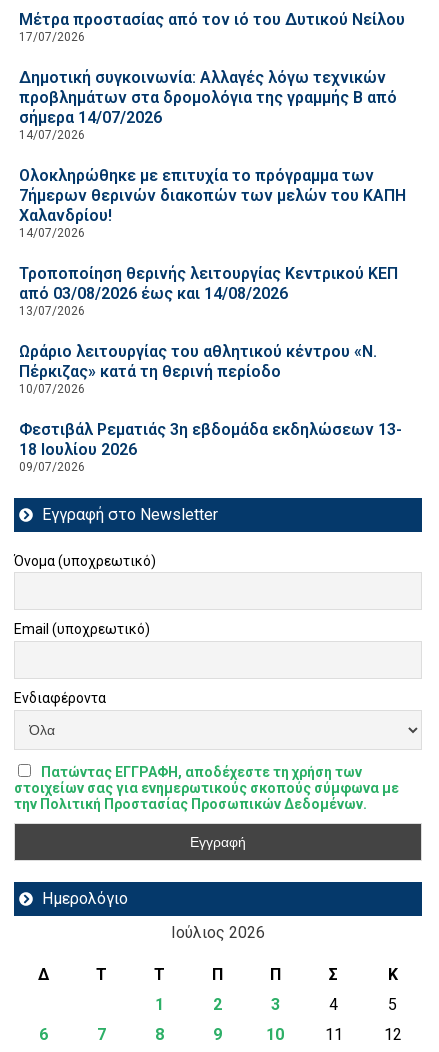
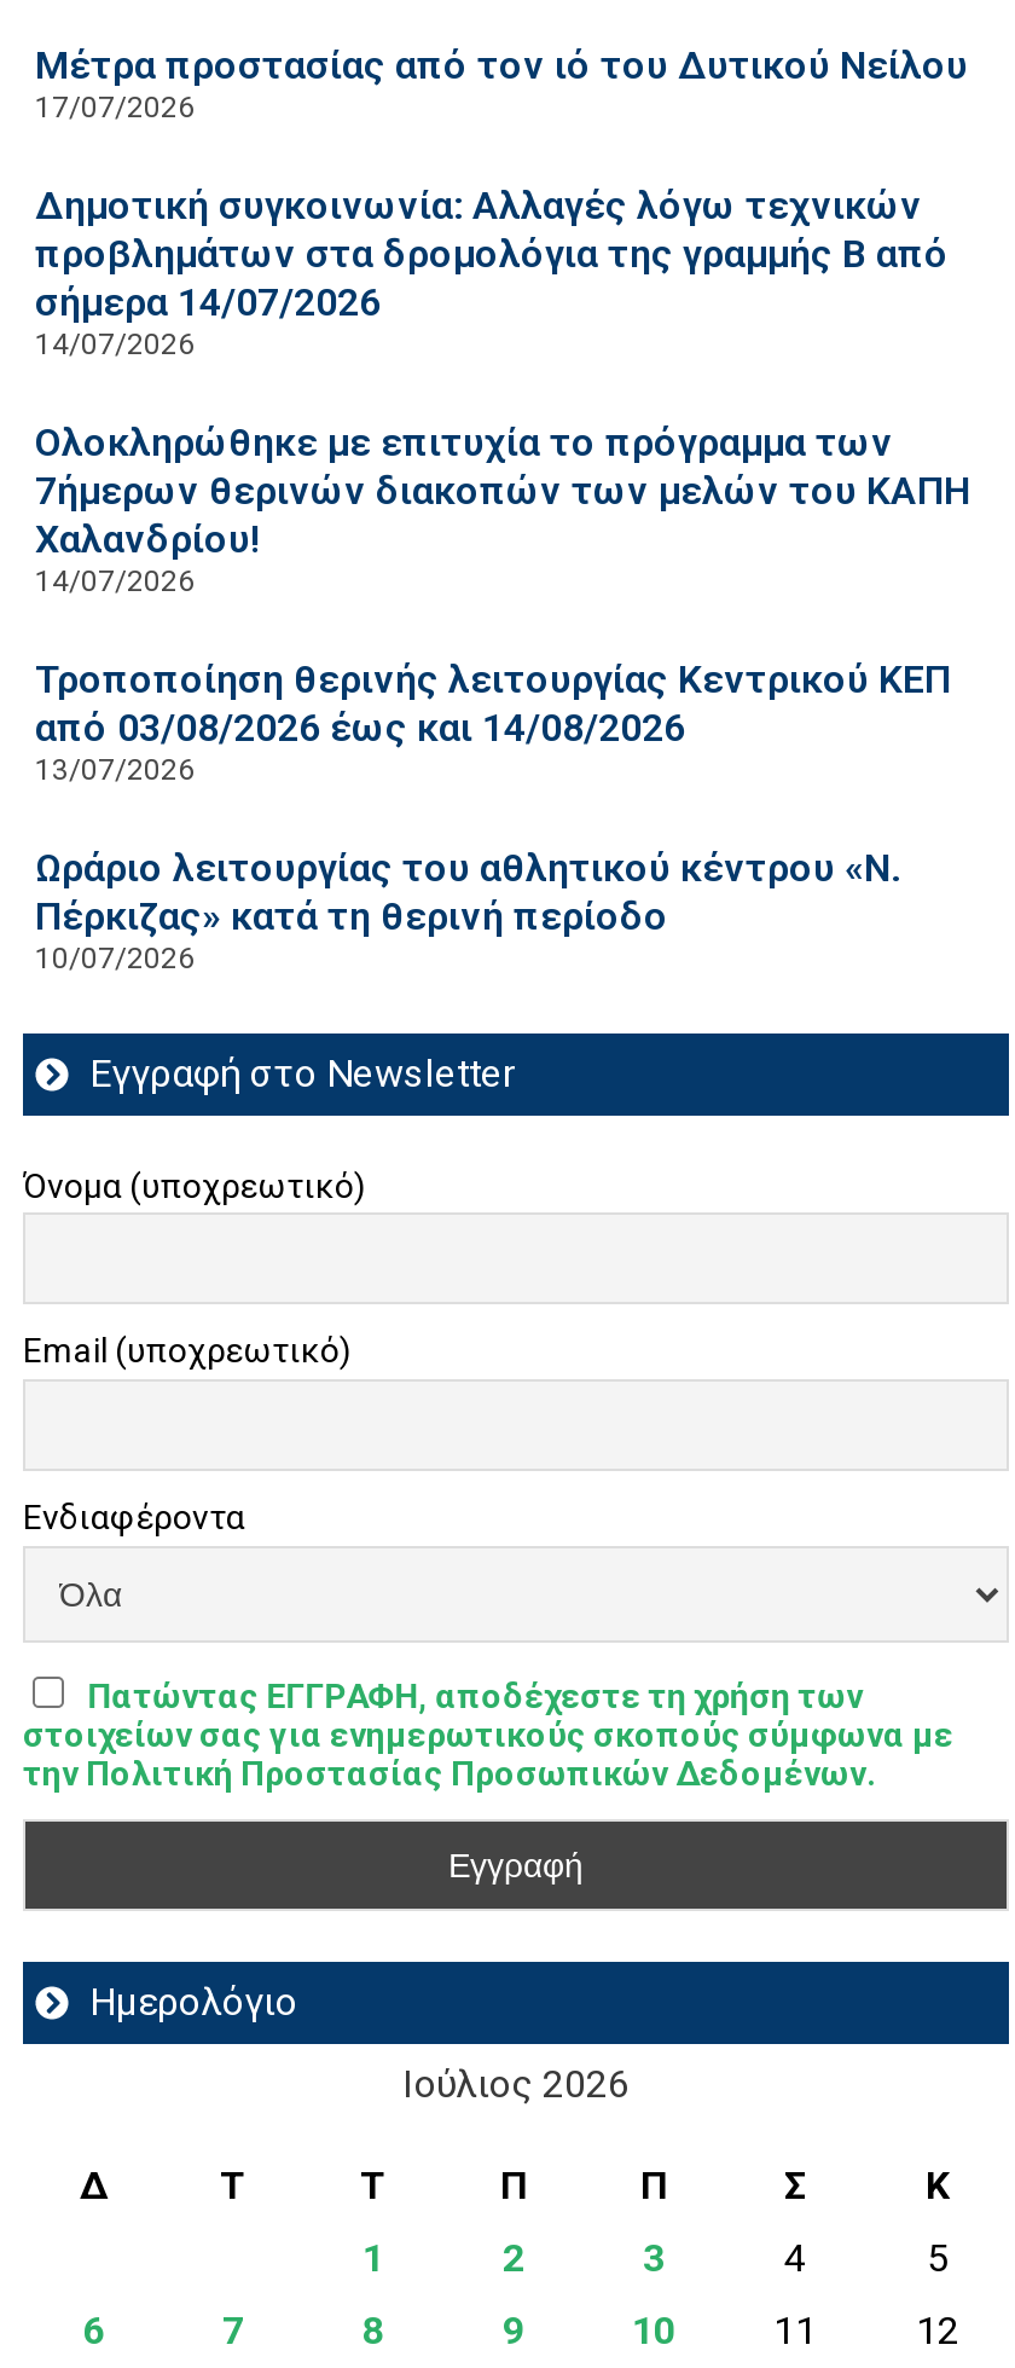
[19,420,402,474] Φεστιβάλ Ρεματιάς 3η εβδομάδα εκδηλώσεων 13- | 18 Ιουλίου 2026 | 09/07/2026 -> none

